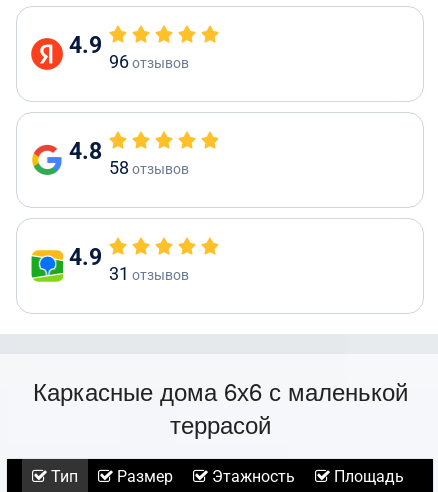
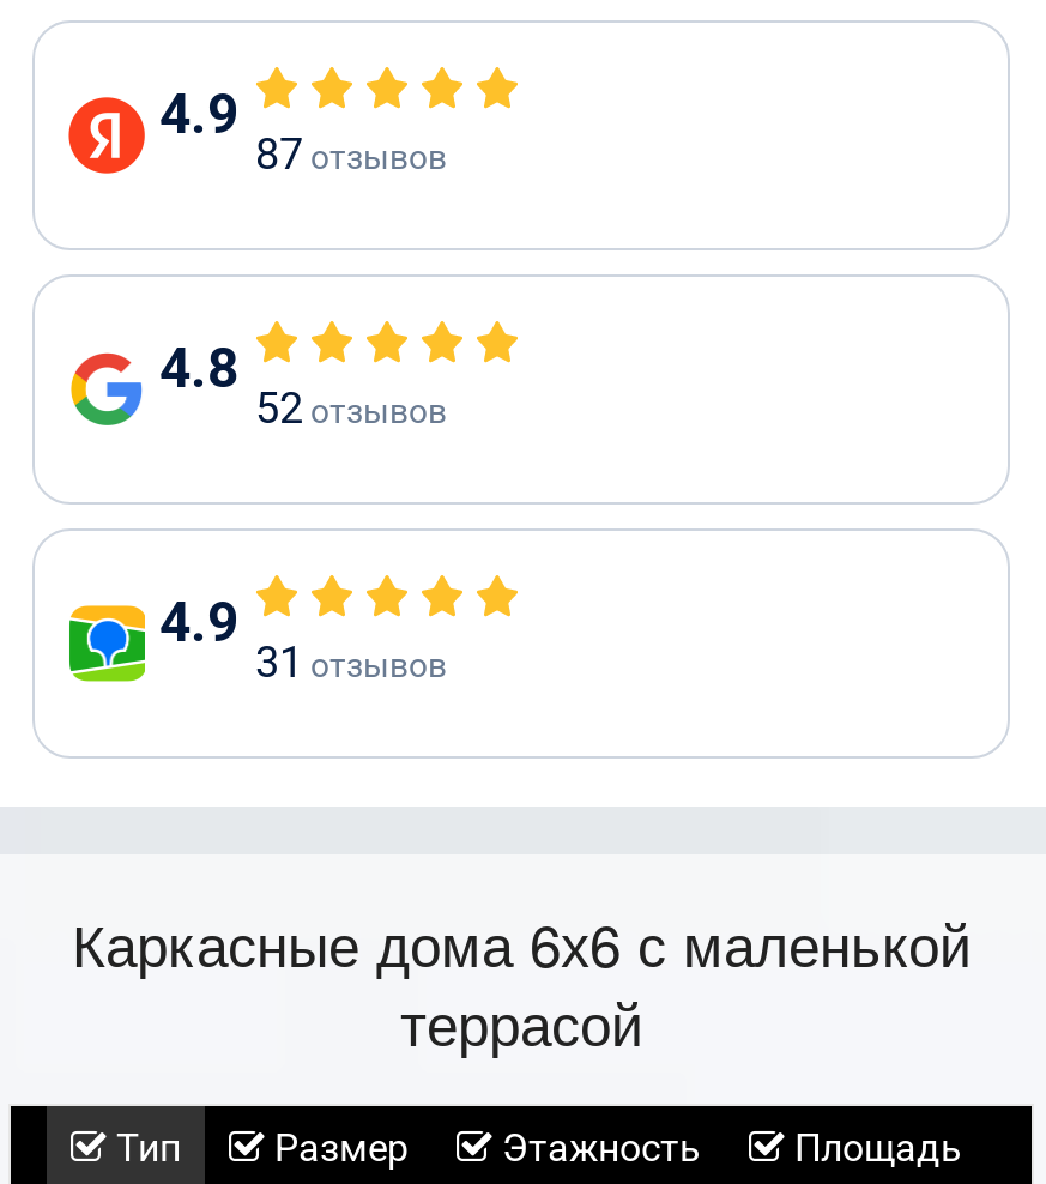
[109,51,189,72] 96 отзывов -> [255,128,447,179] 87 отзывов
[109,157,189,178] 58 отзывов -> [255,382,447,433] 52 отзывов

